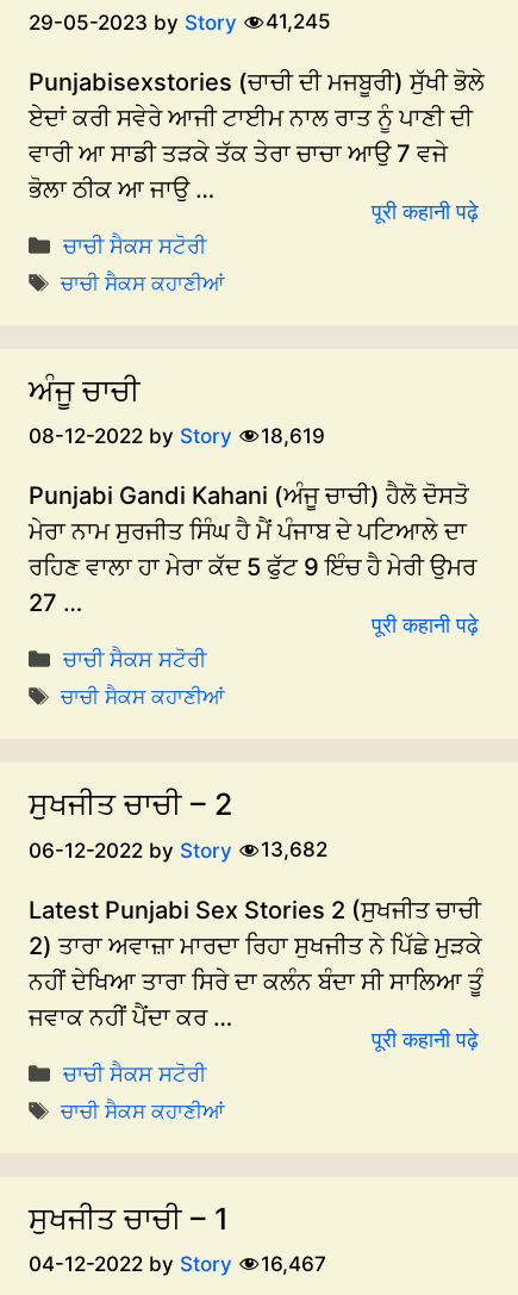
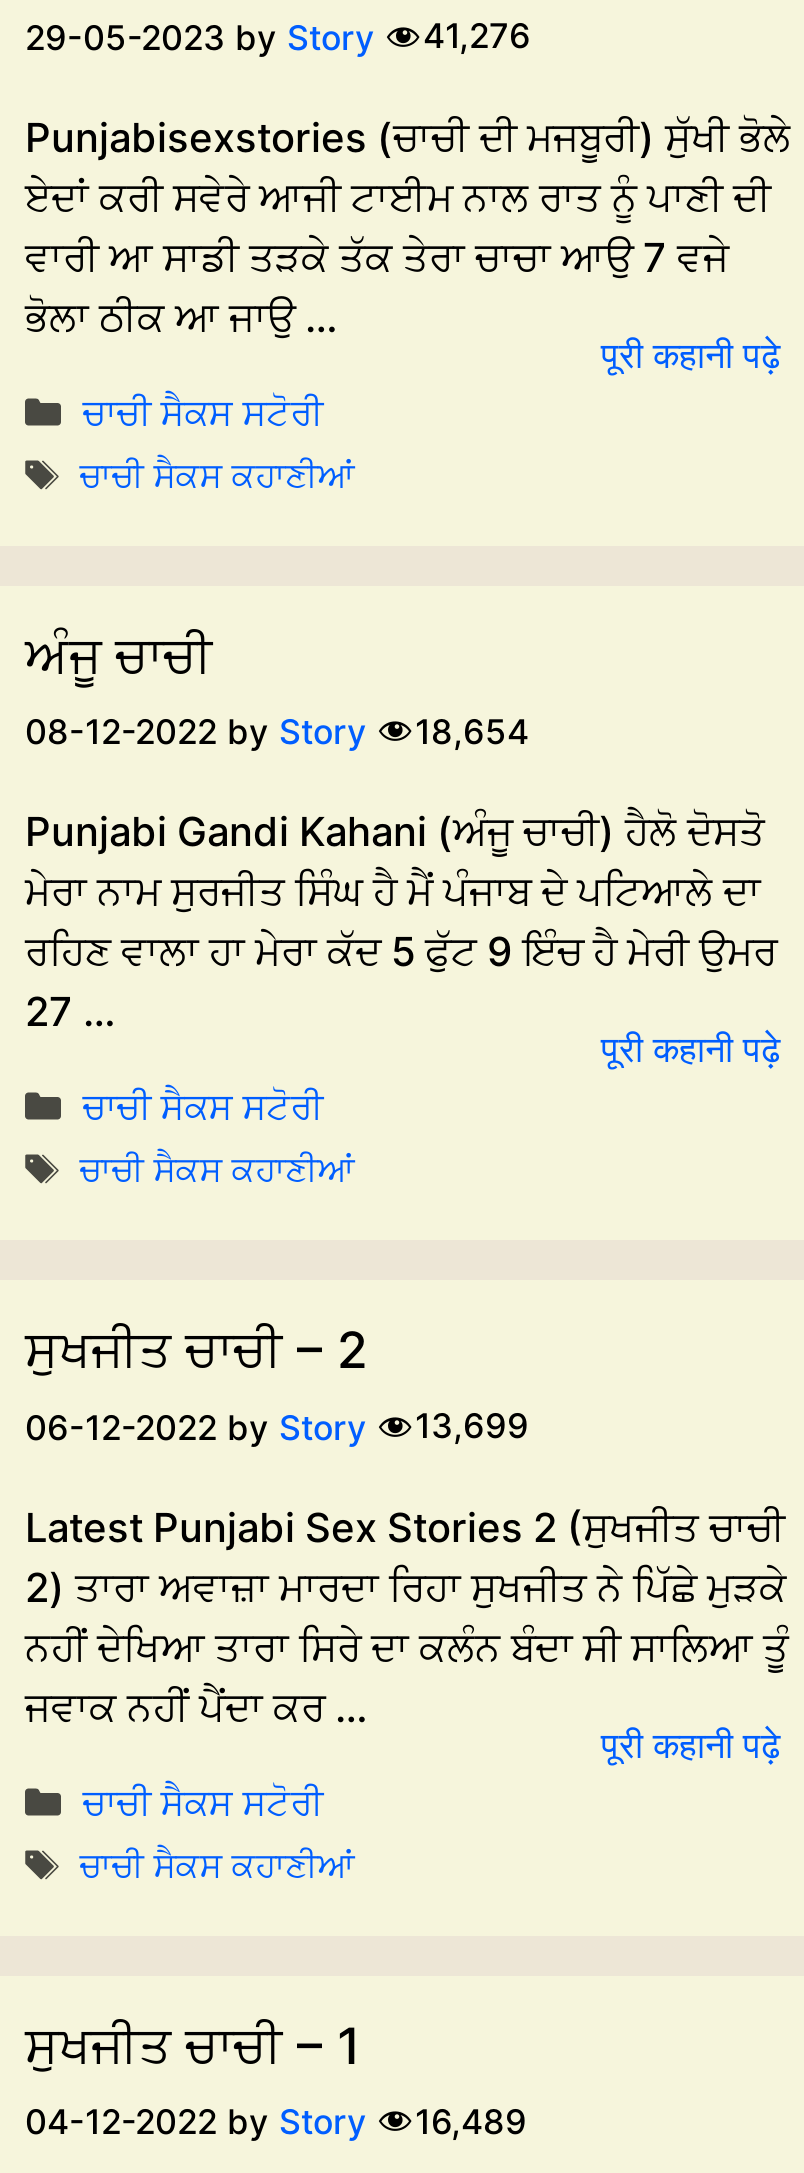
[29,10,331,34] 29-05-2023 by Story 41,245 -> [25,16,531,57] 29-05-2023 by Story 41,276
[29,424,325,448] 08-12-2022 by Story 18,619 -> [25,711,529,752] 08-12-2022 by Story 18,654
[29,838,327,862] 06-12-2022 by Story 13,682 -> [25,1406,529,1447] 06-12-2022 by Story 13,699
[29,1252,326,1276] 04-12-2022 by Story 16,467 -> [25,2101,527,2142] 04-12-2022 by Story 16,489

